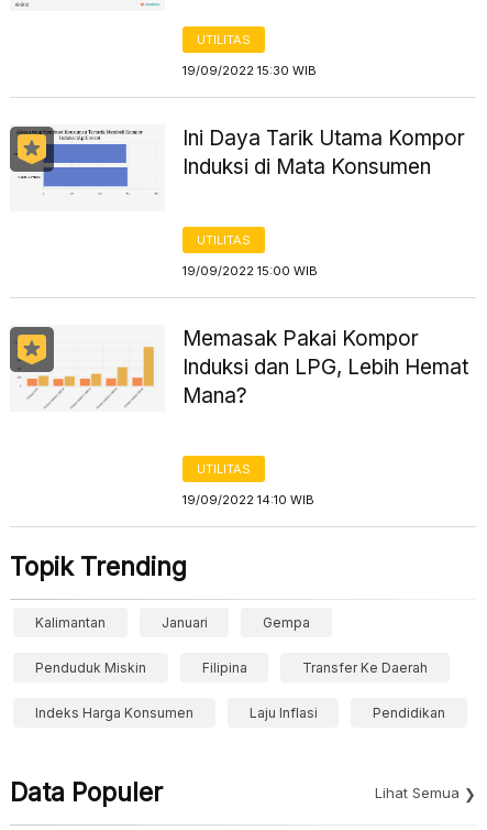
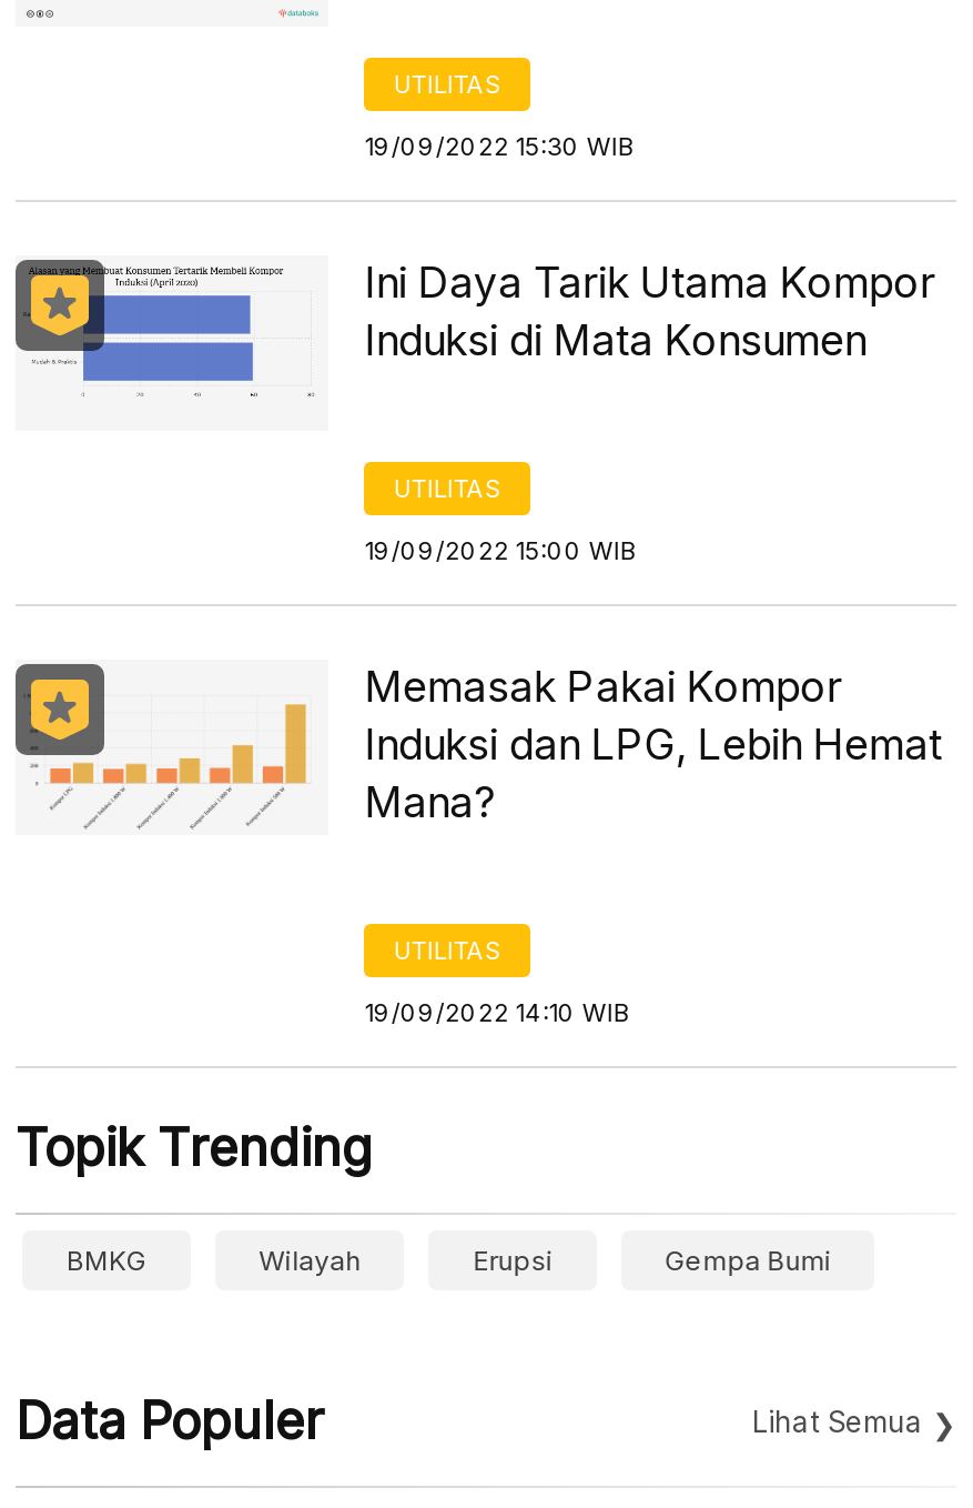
[35,614,445,721] Kalimantan | Januari | Gempa | Penduduk Miskin | Filipina | Transfer Ke Daerah | Indeks Harga Konsumen | Laju Inflasi | Pendidikan -> [67,1244,832,1277] BMKG | Wilayah | Erupsi | Gempa Bumi

